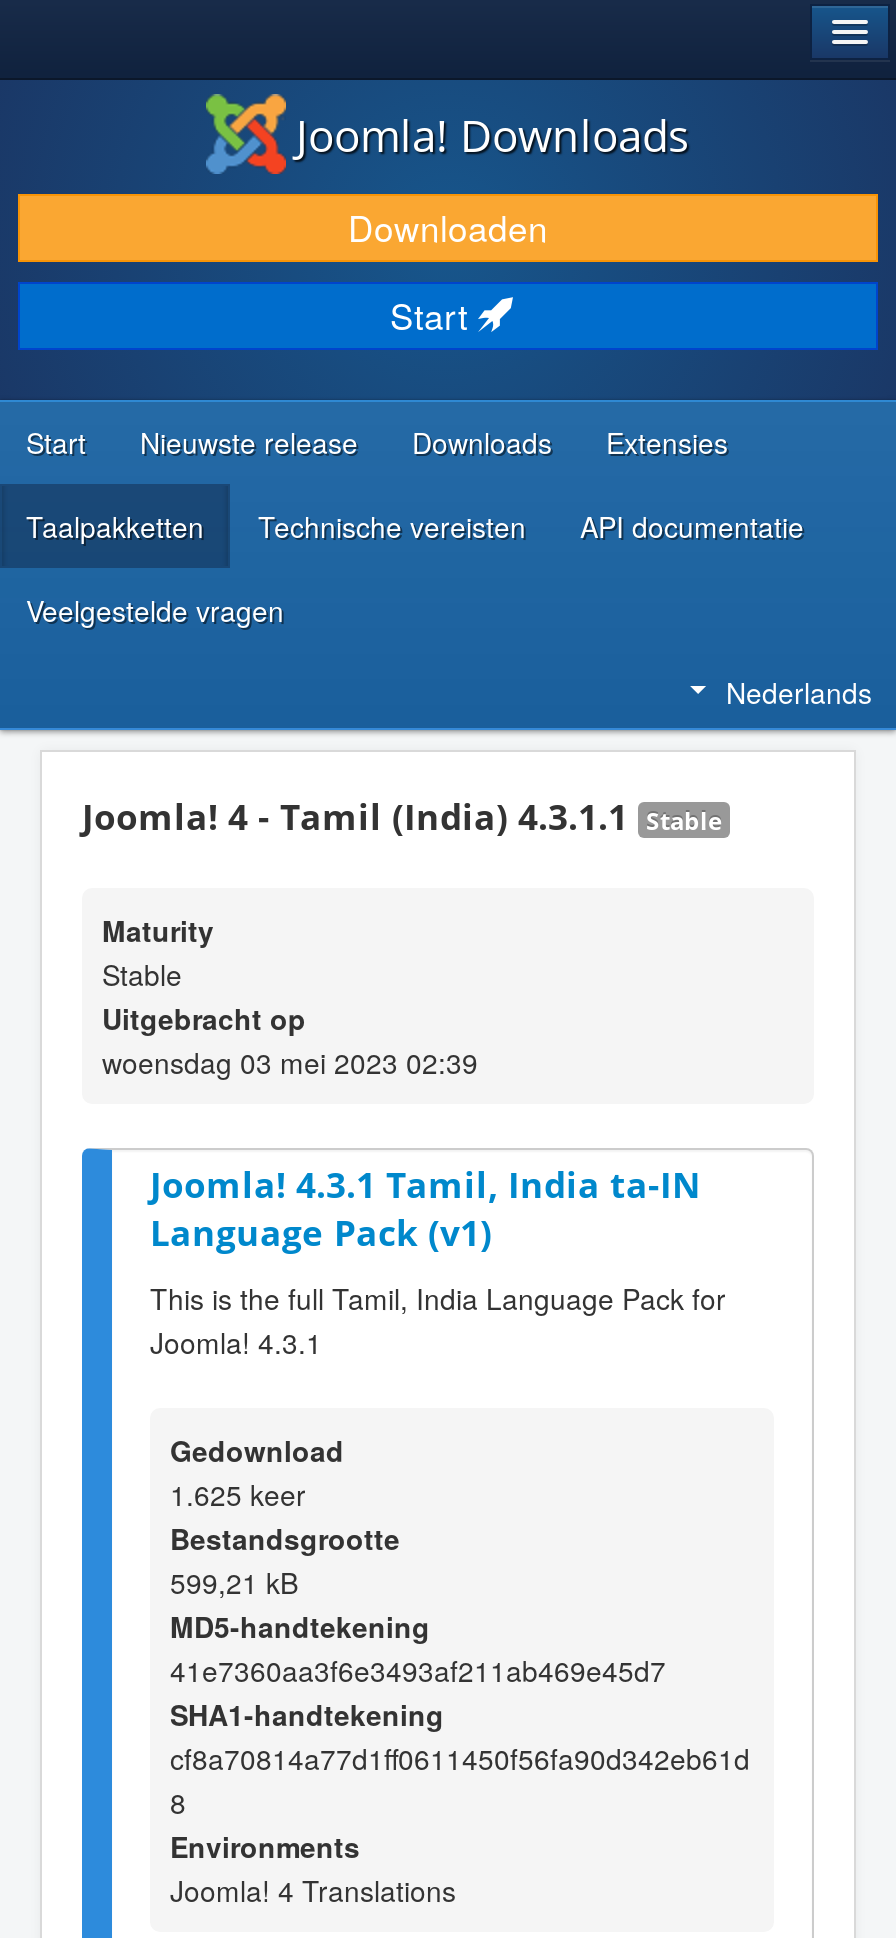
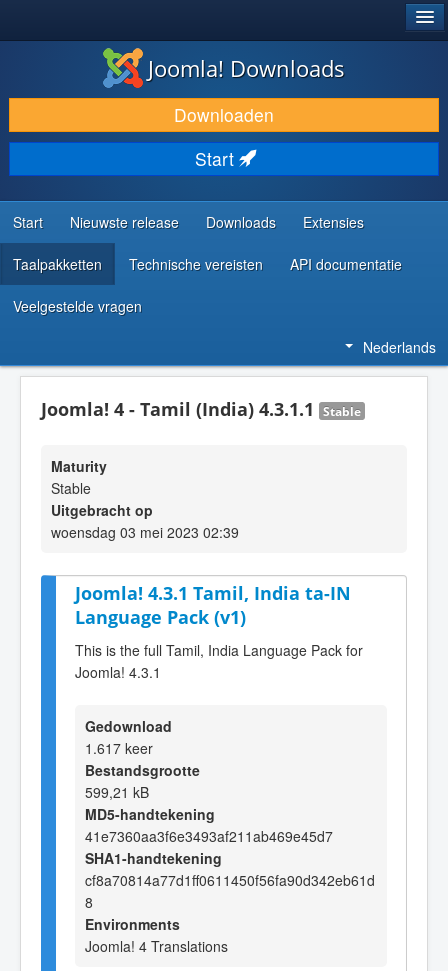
[170,1474,306,1514] 1.625 keer -> [85,738,153,758] 1.617 keer

